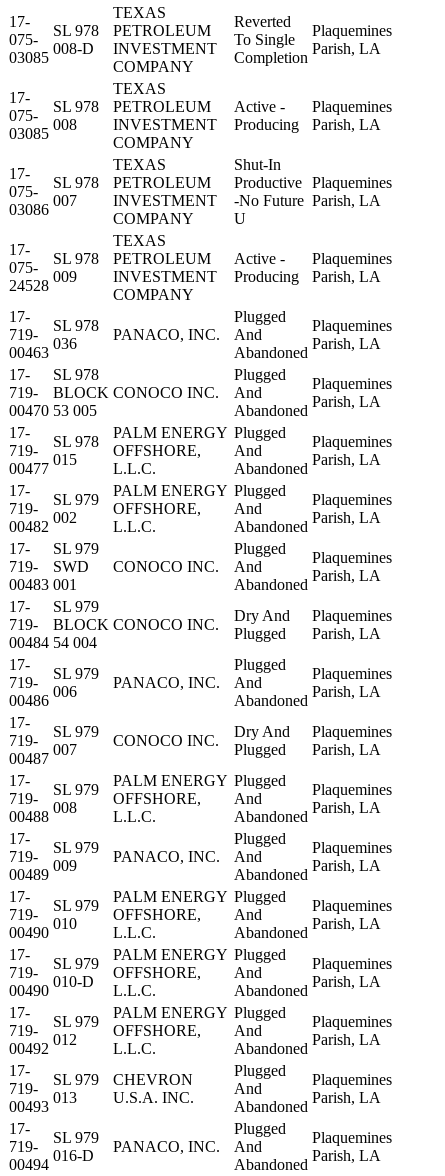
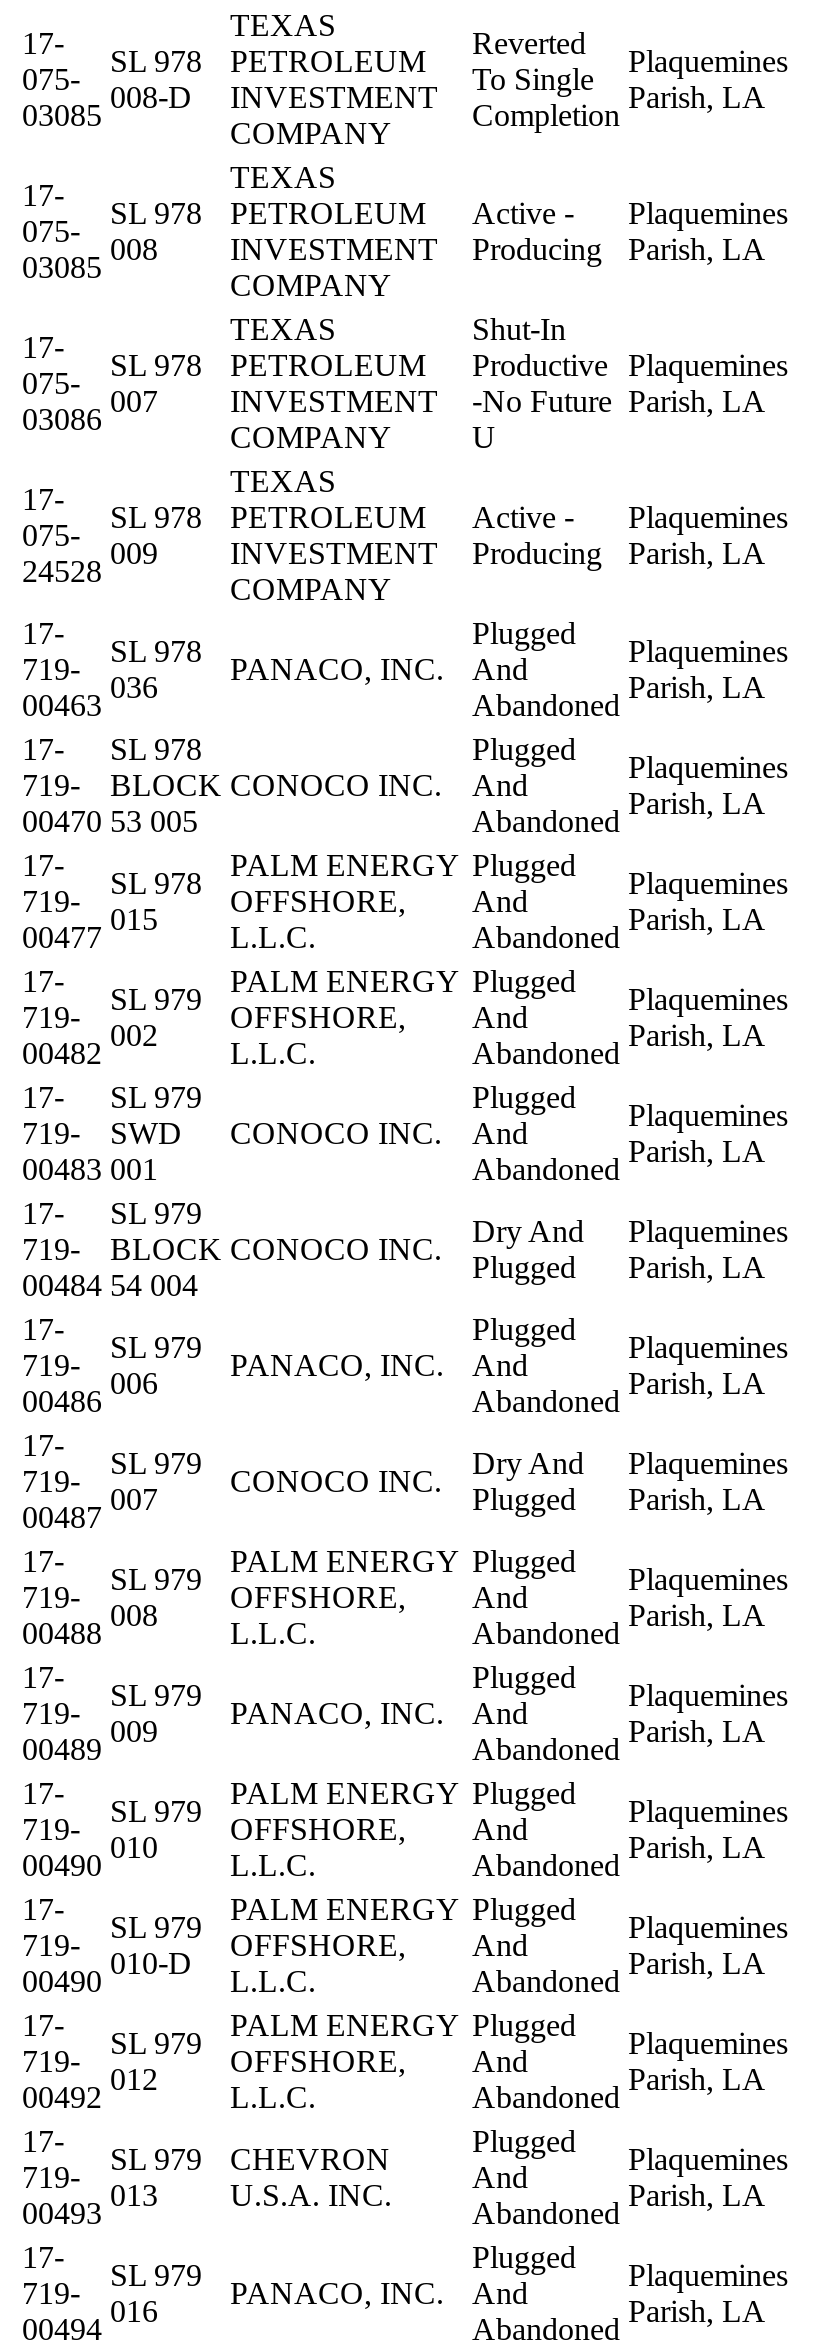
[53,1147,94,1164] 016-D -> [110,2294,158,2328] 016

